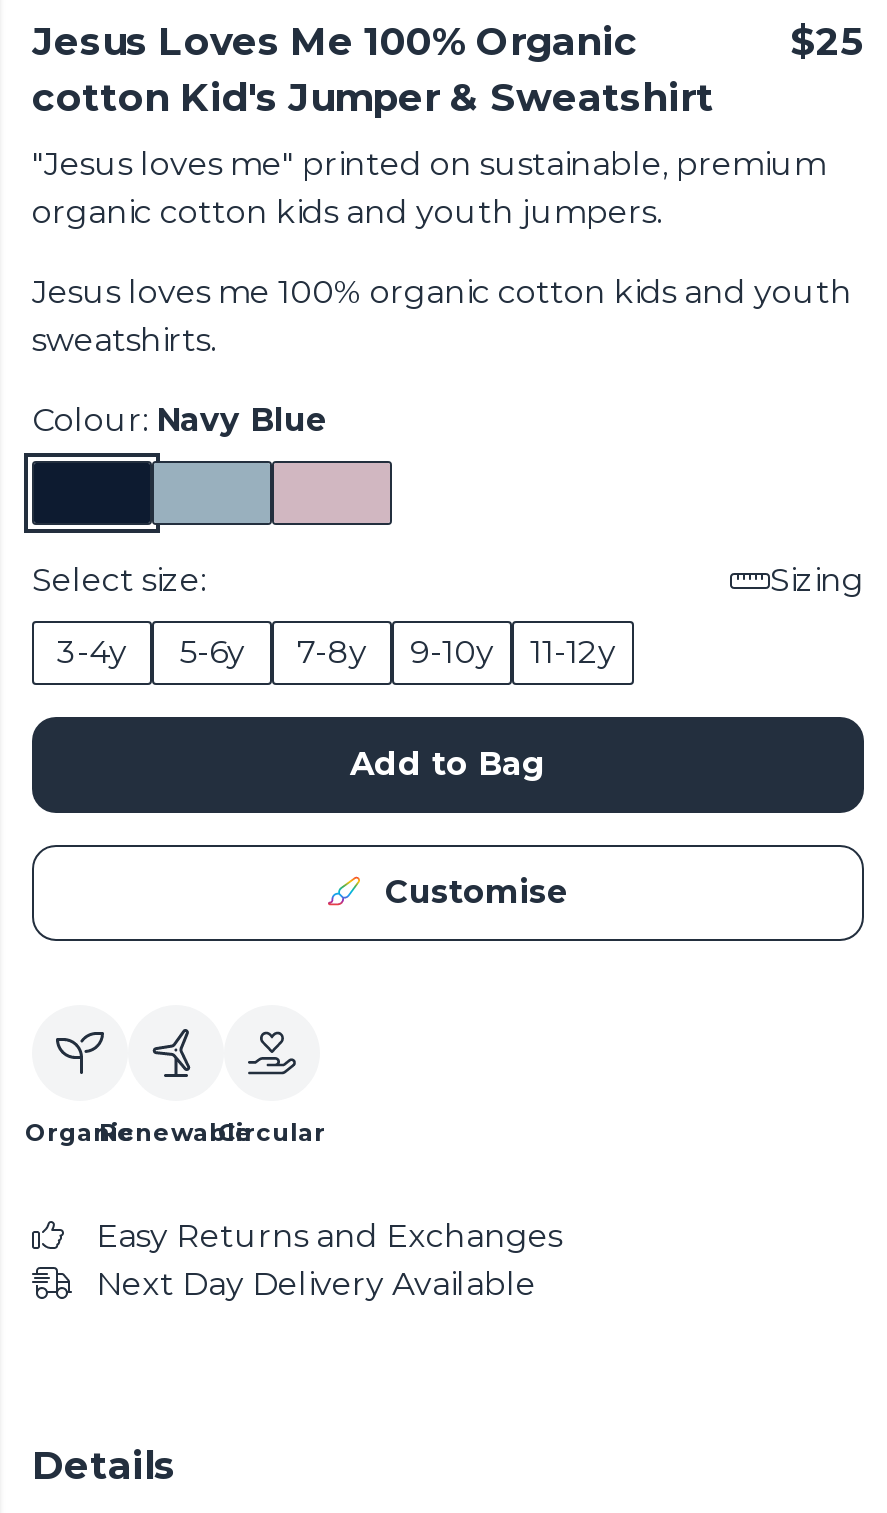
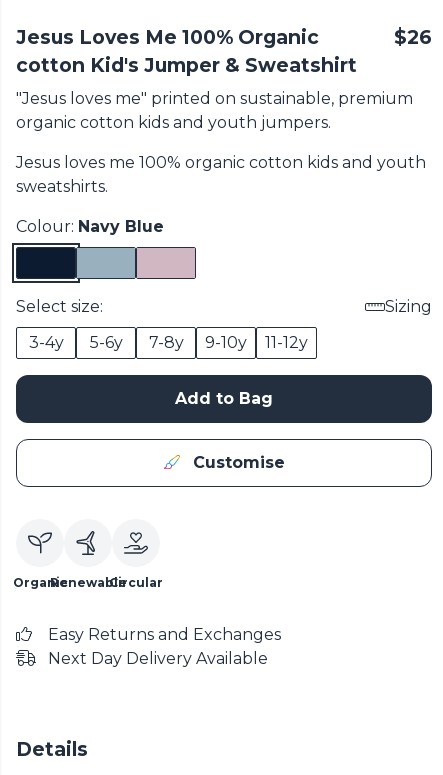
[790,17,864,65] $25 -> [394,25,432,49] $26

